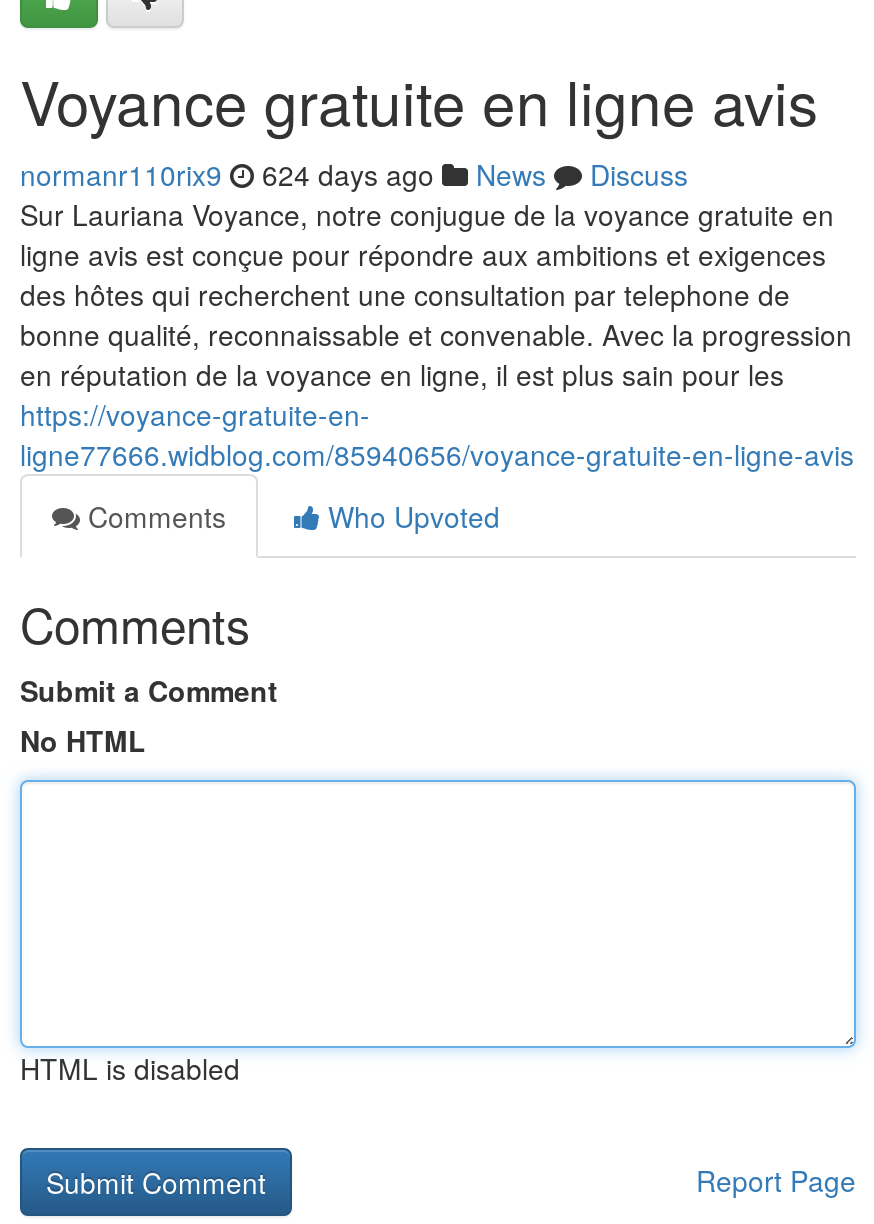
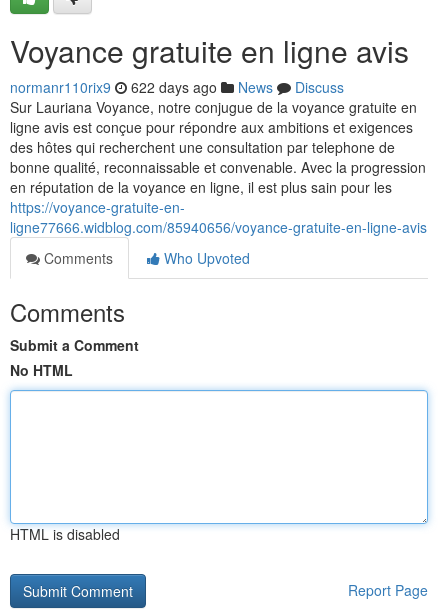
[20,154,688,194] normanr110rix9 624 days ago News Discuss -> [10,77,344,97] normanr110rix9 622 days ago News Discuss

